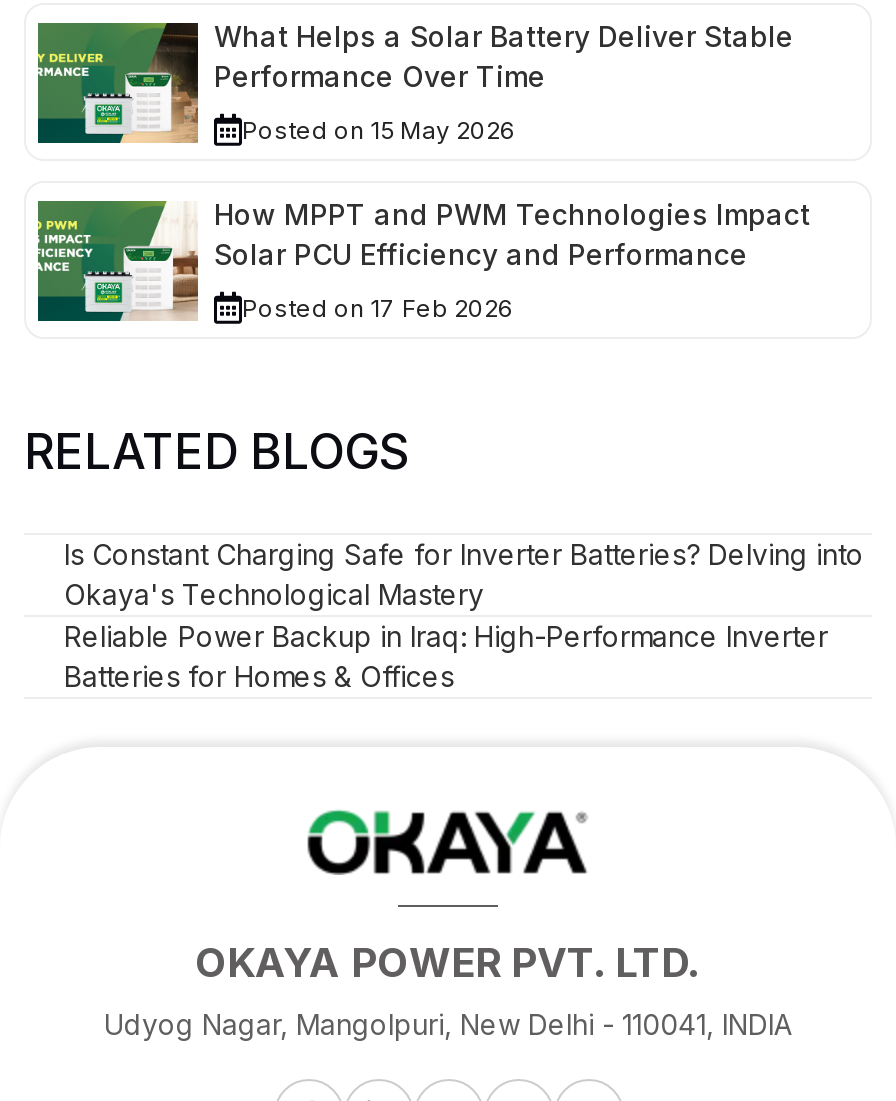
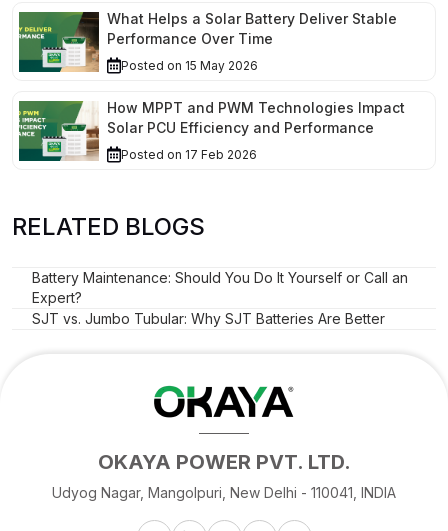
[64,538,864,694] Is Constant Charging Safe for Inverter Batteries? Delving into | Okaya's Technological Mastery | Reliable Power Backup in Iraq: High-Performance Inverter | Batteries for Homes & Offices -> [32,269,408,327] Battery Maintenance: Should You Do It Yourself or Call an | Expert? | SJT vs. Jumbo Tubular: Why SJT Batteries Are Better

